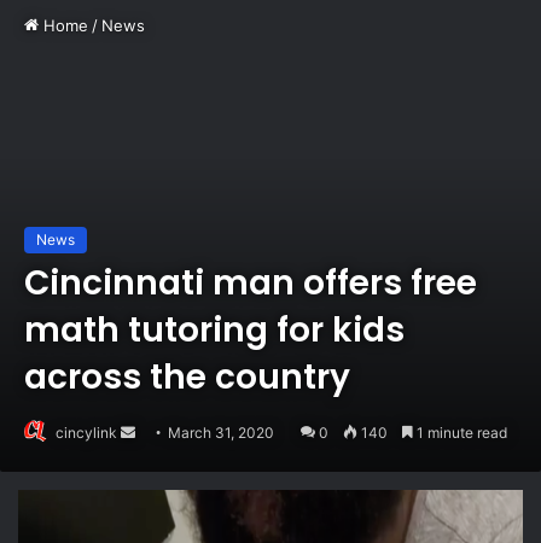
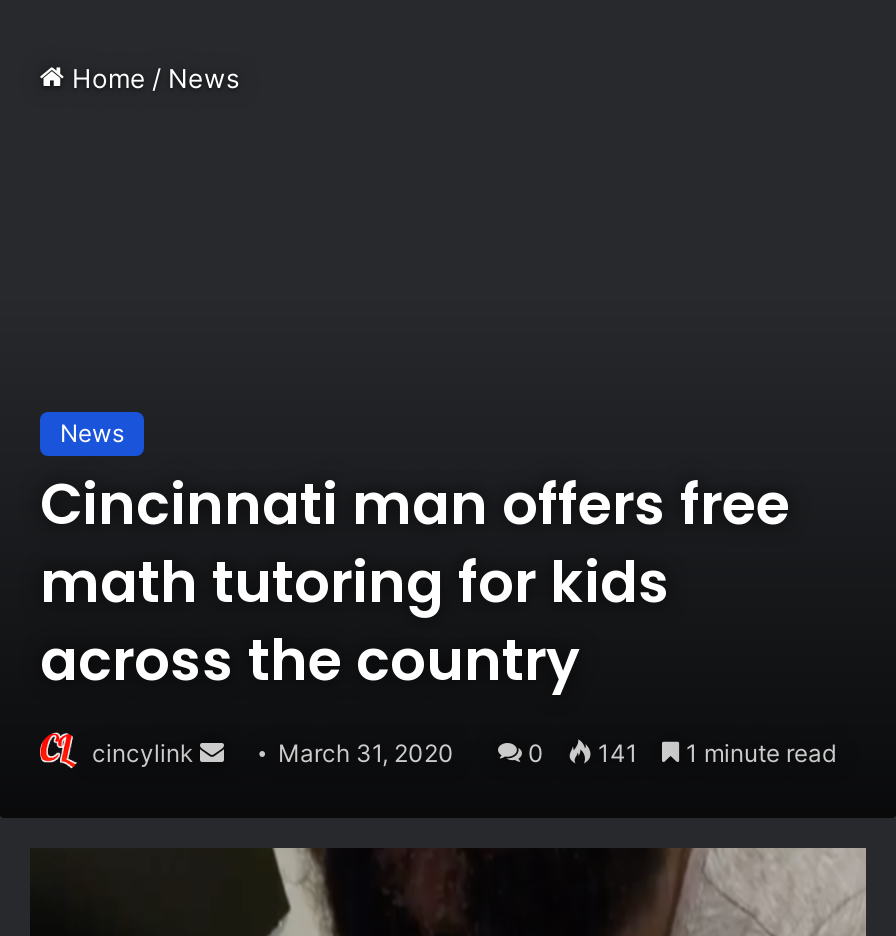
[319,424,507,442] 0 140 1 minute read -> [528,739,836,769] 0 141 1 minute read

